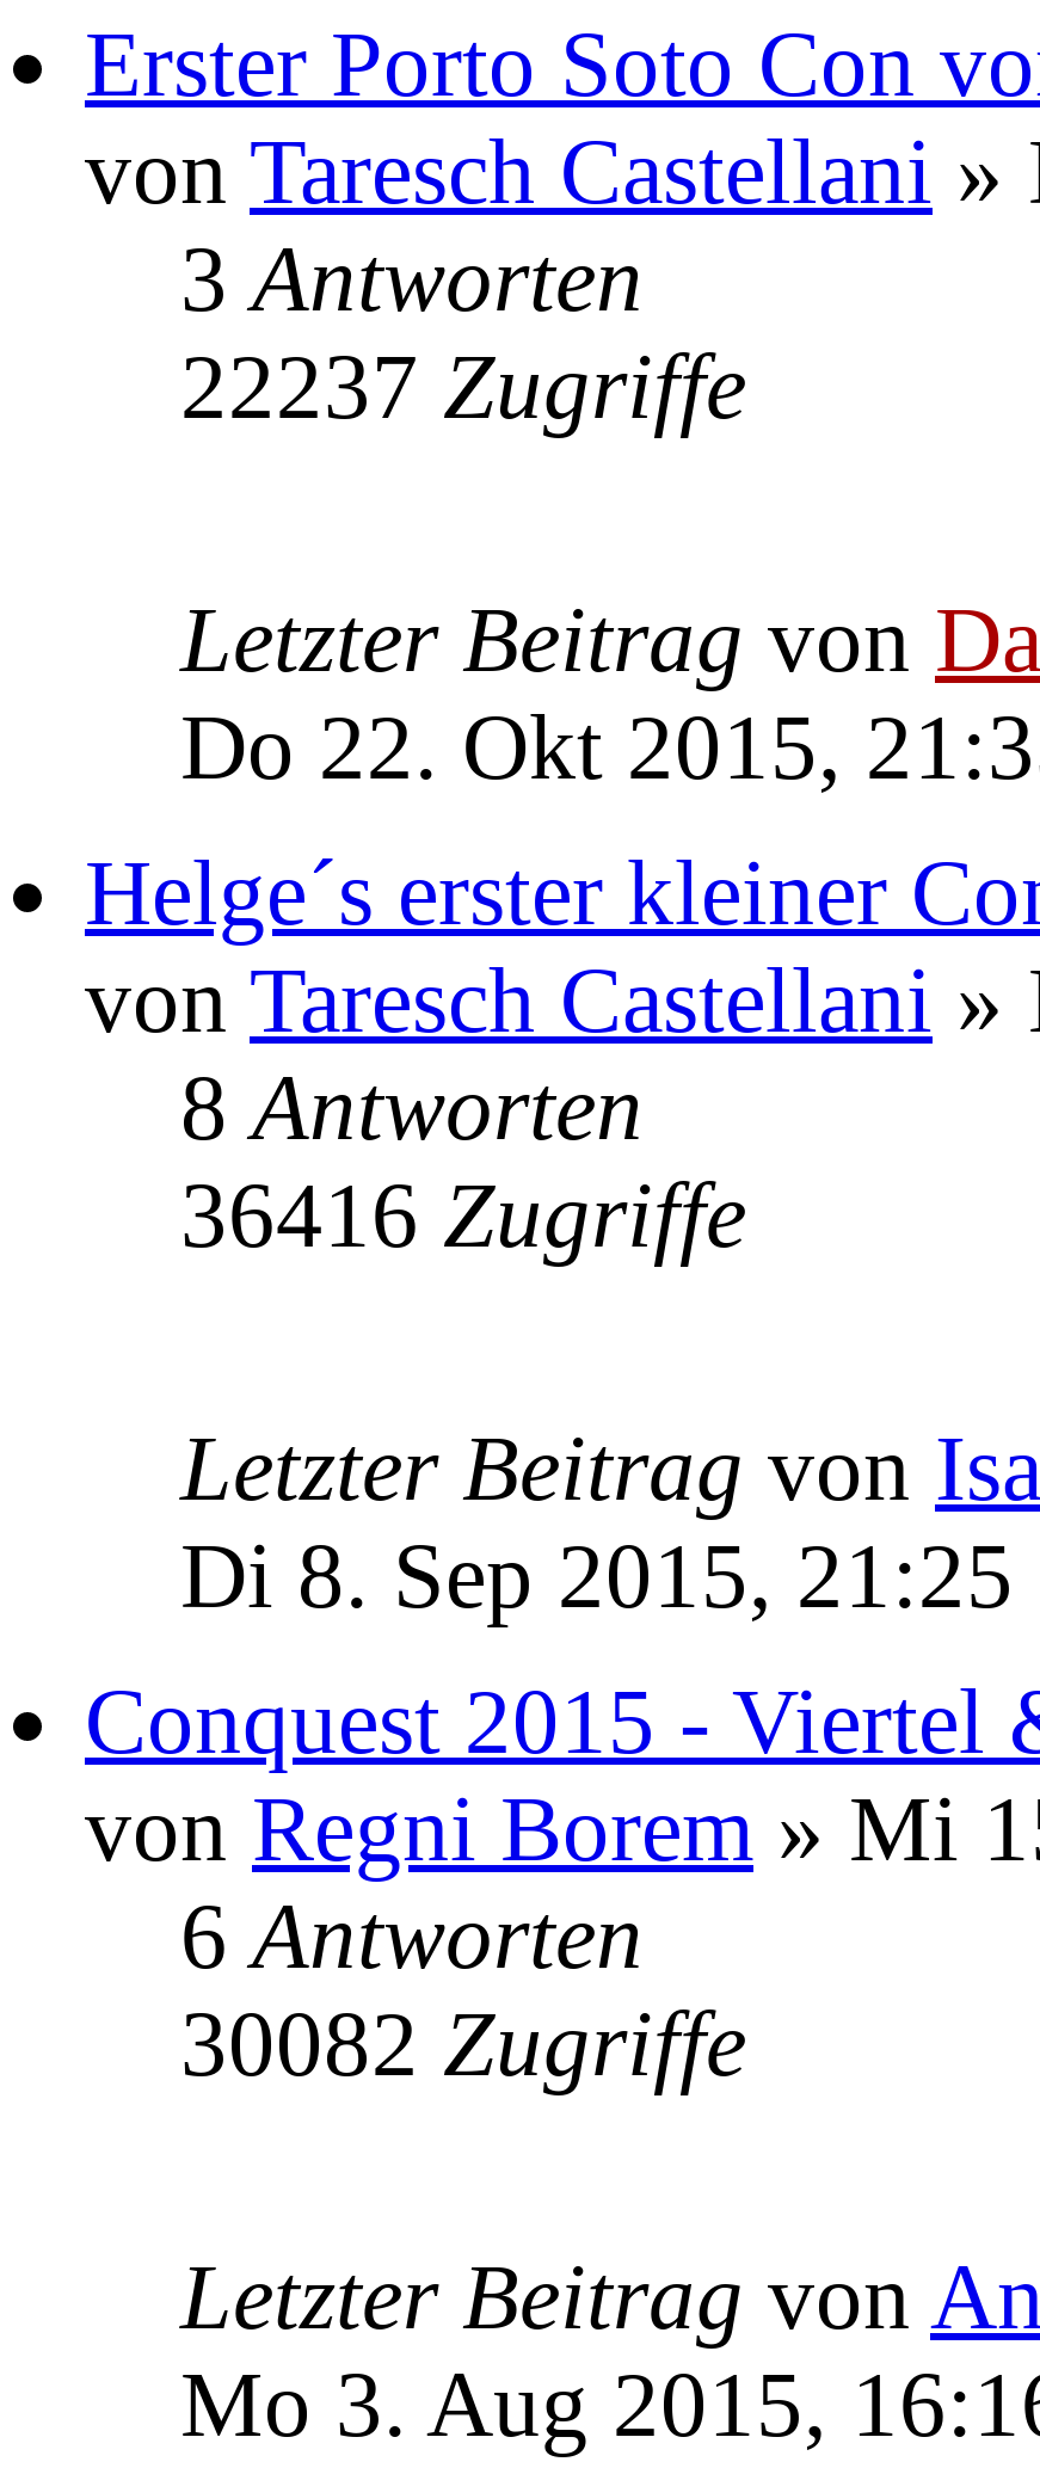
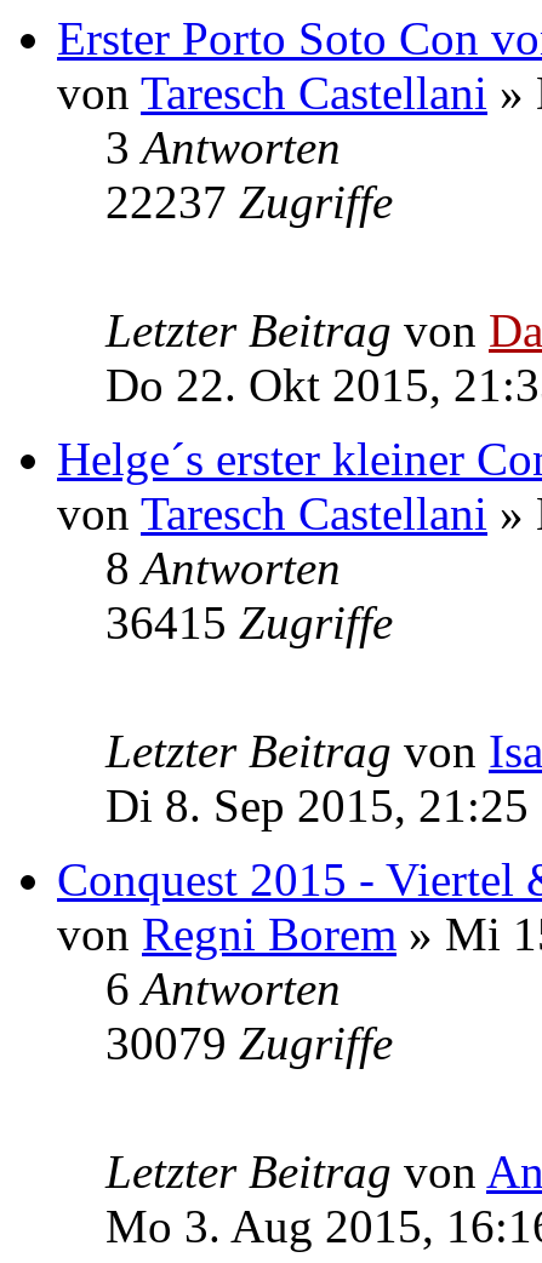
[180,1163,746,1265] 36416 Zugriffe -> [105,596,393,648] 36415 Zugriffe
[180,1991,746,2094] 30082 Zugriffe -> [105,1017,393,1069] 30079 Zugriffe

